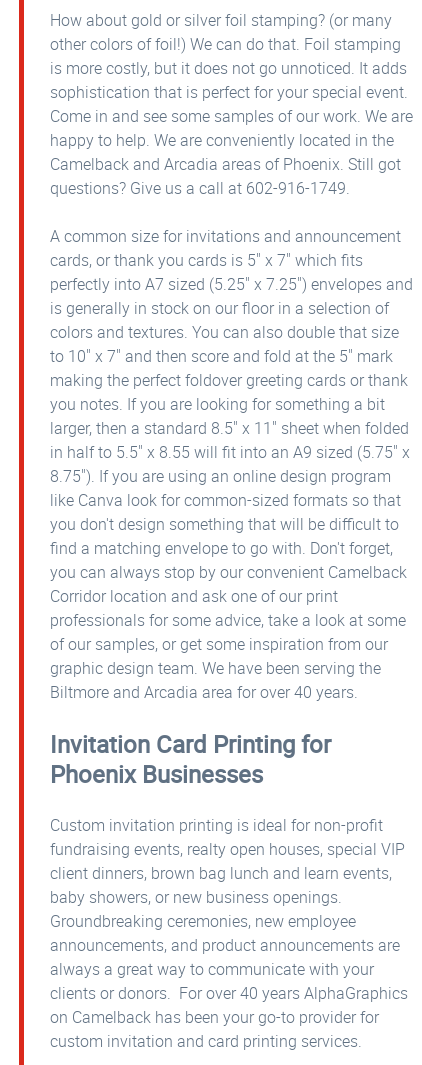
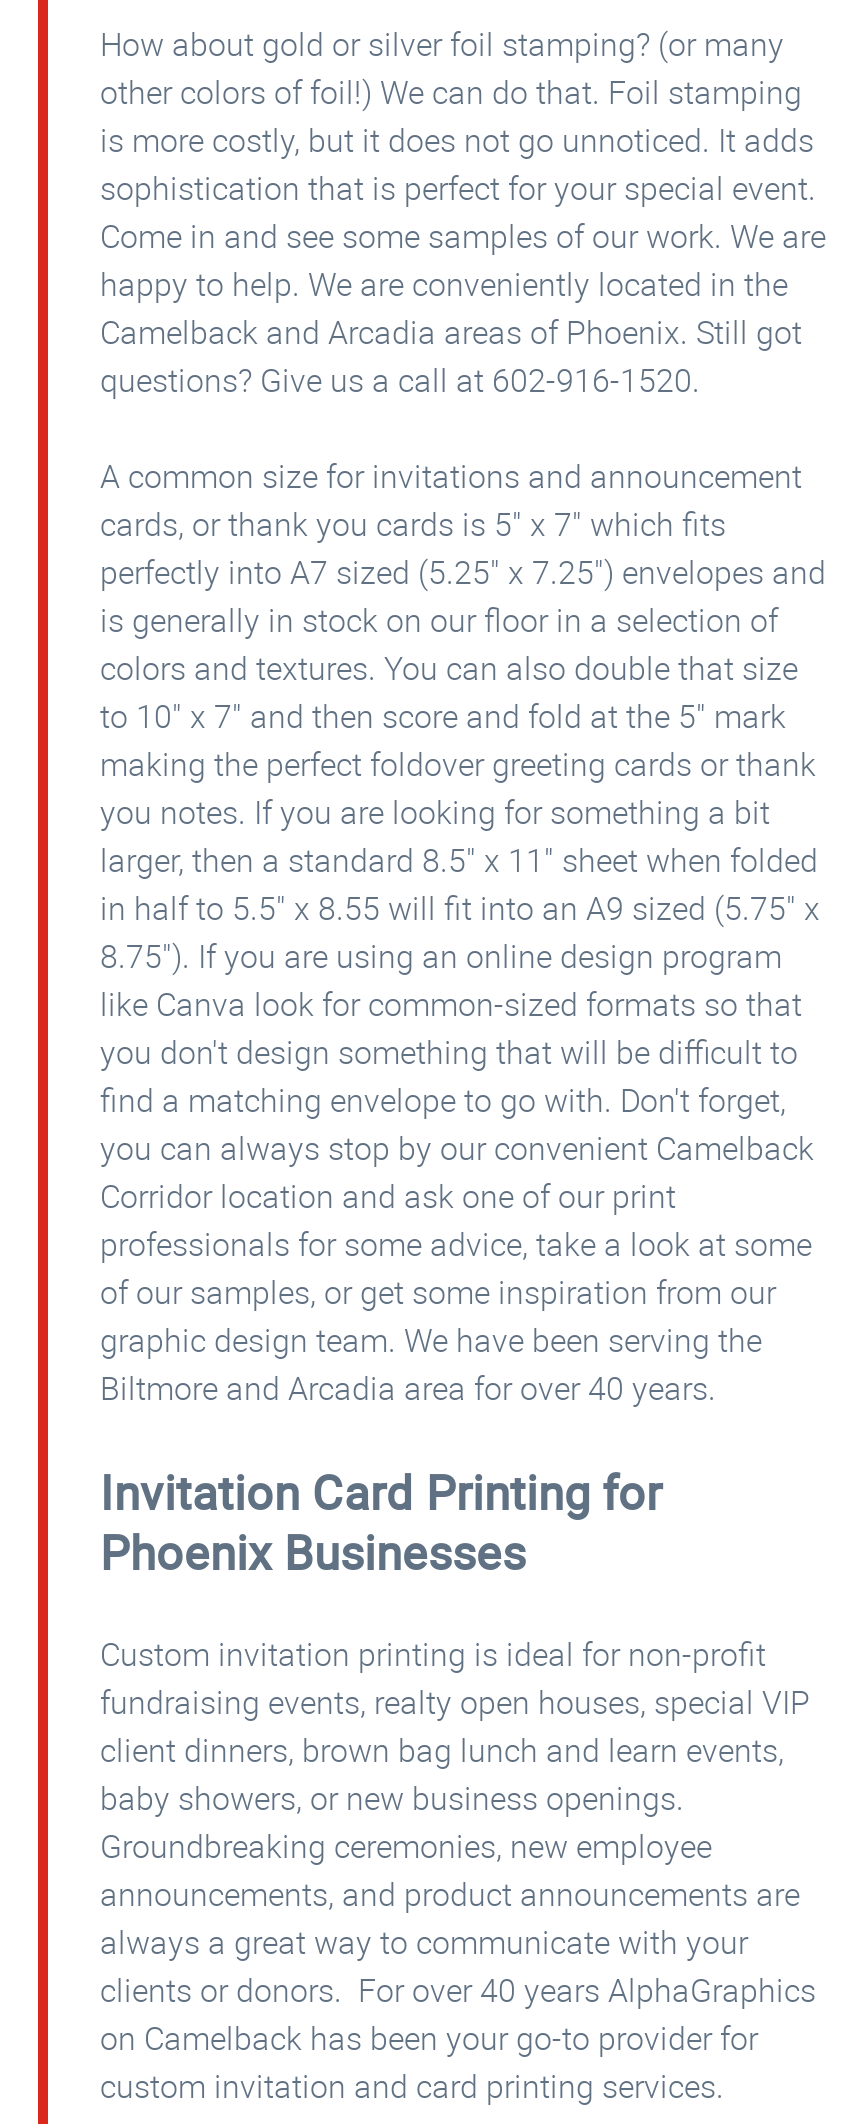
[50,177,350,199] questions? Give us a call at 602-916-1749. -> [100,358,700,402] questions? Give us a call at 602-916-1520.

